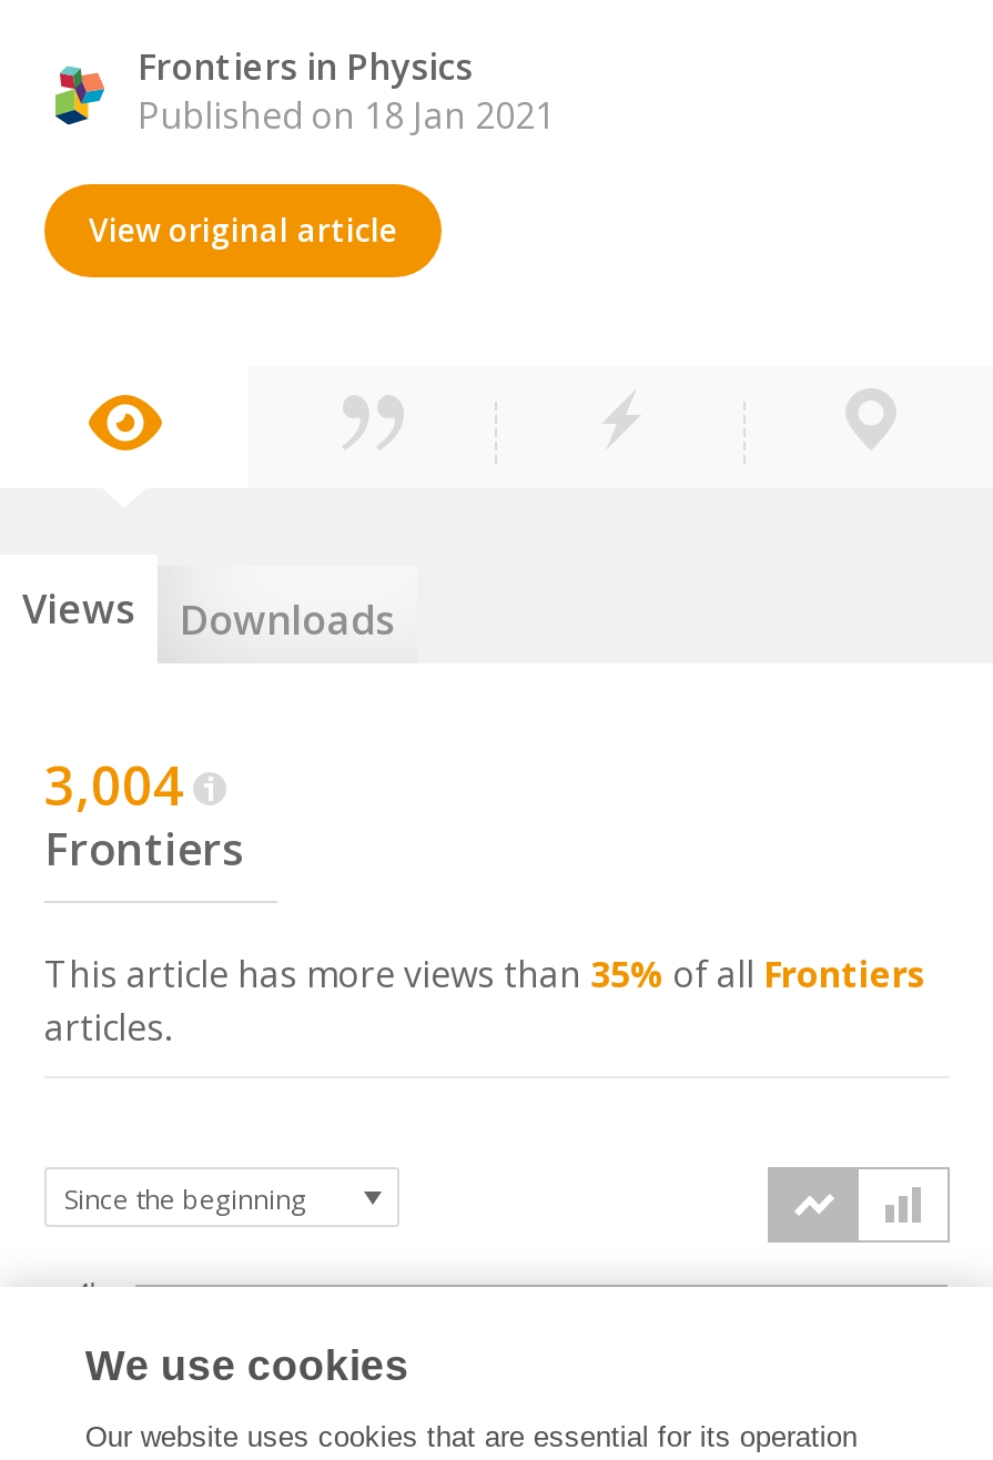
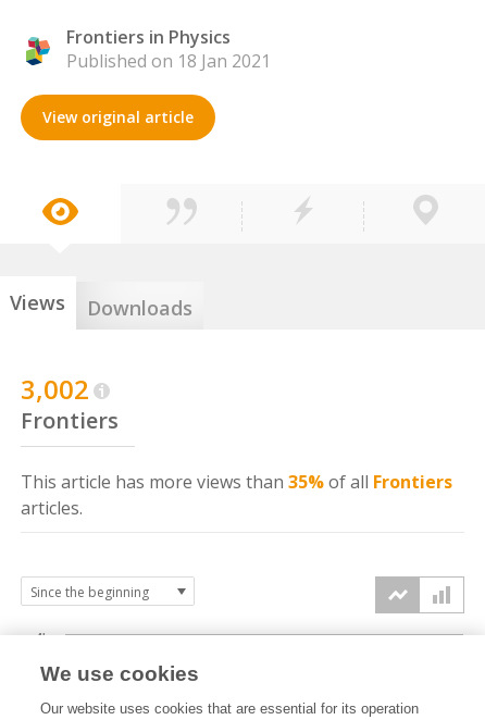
[44,748,184,821] 3,004 -> [21,371,89,407] 3,002

